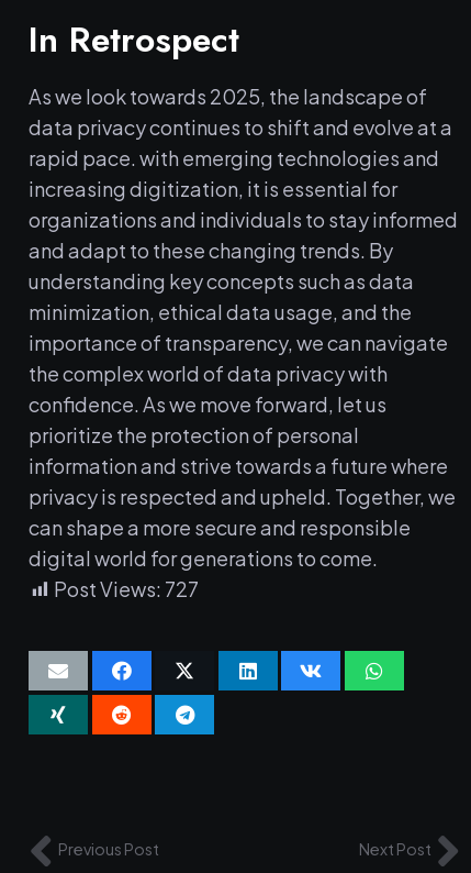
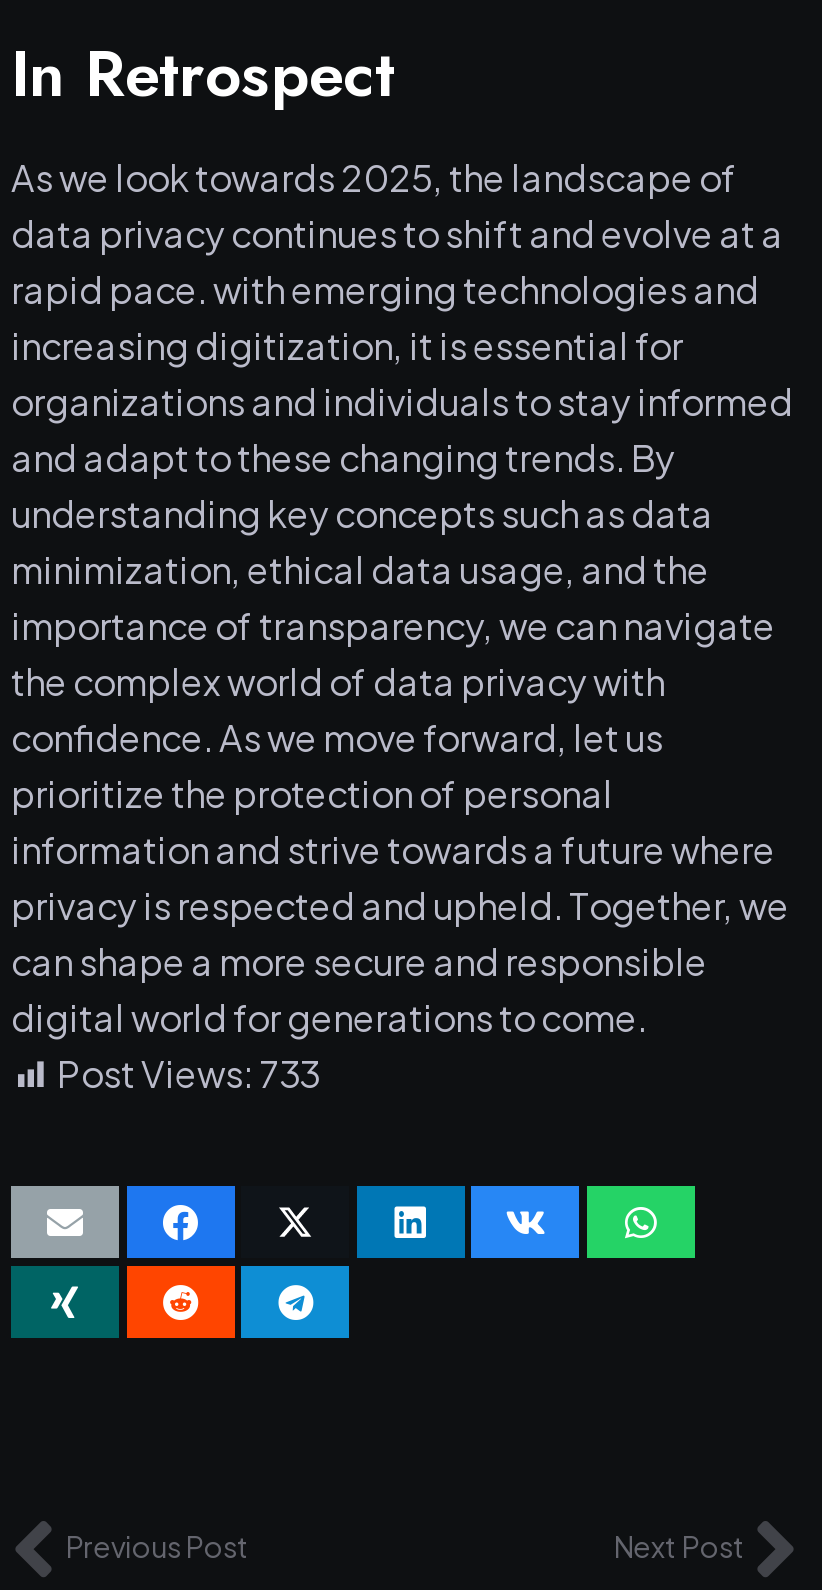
[54,576,199,601] Post Views: 727 -> [57,1049,319,1095] Post Views: 733

